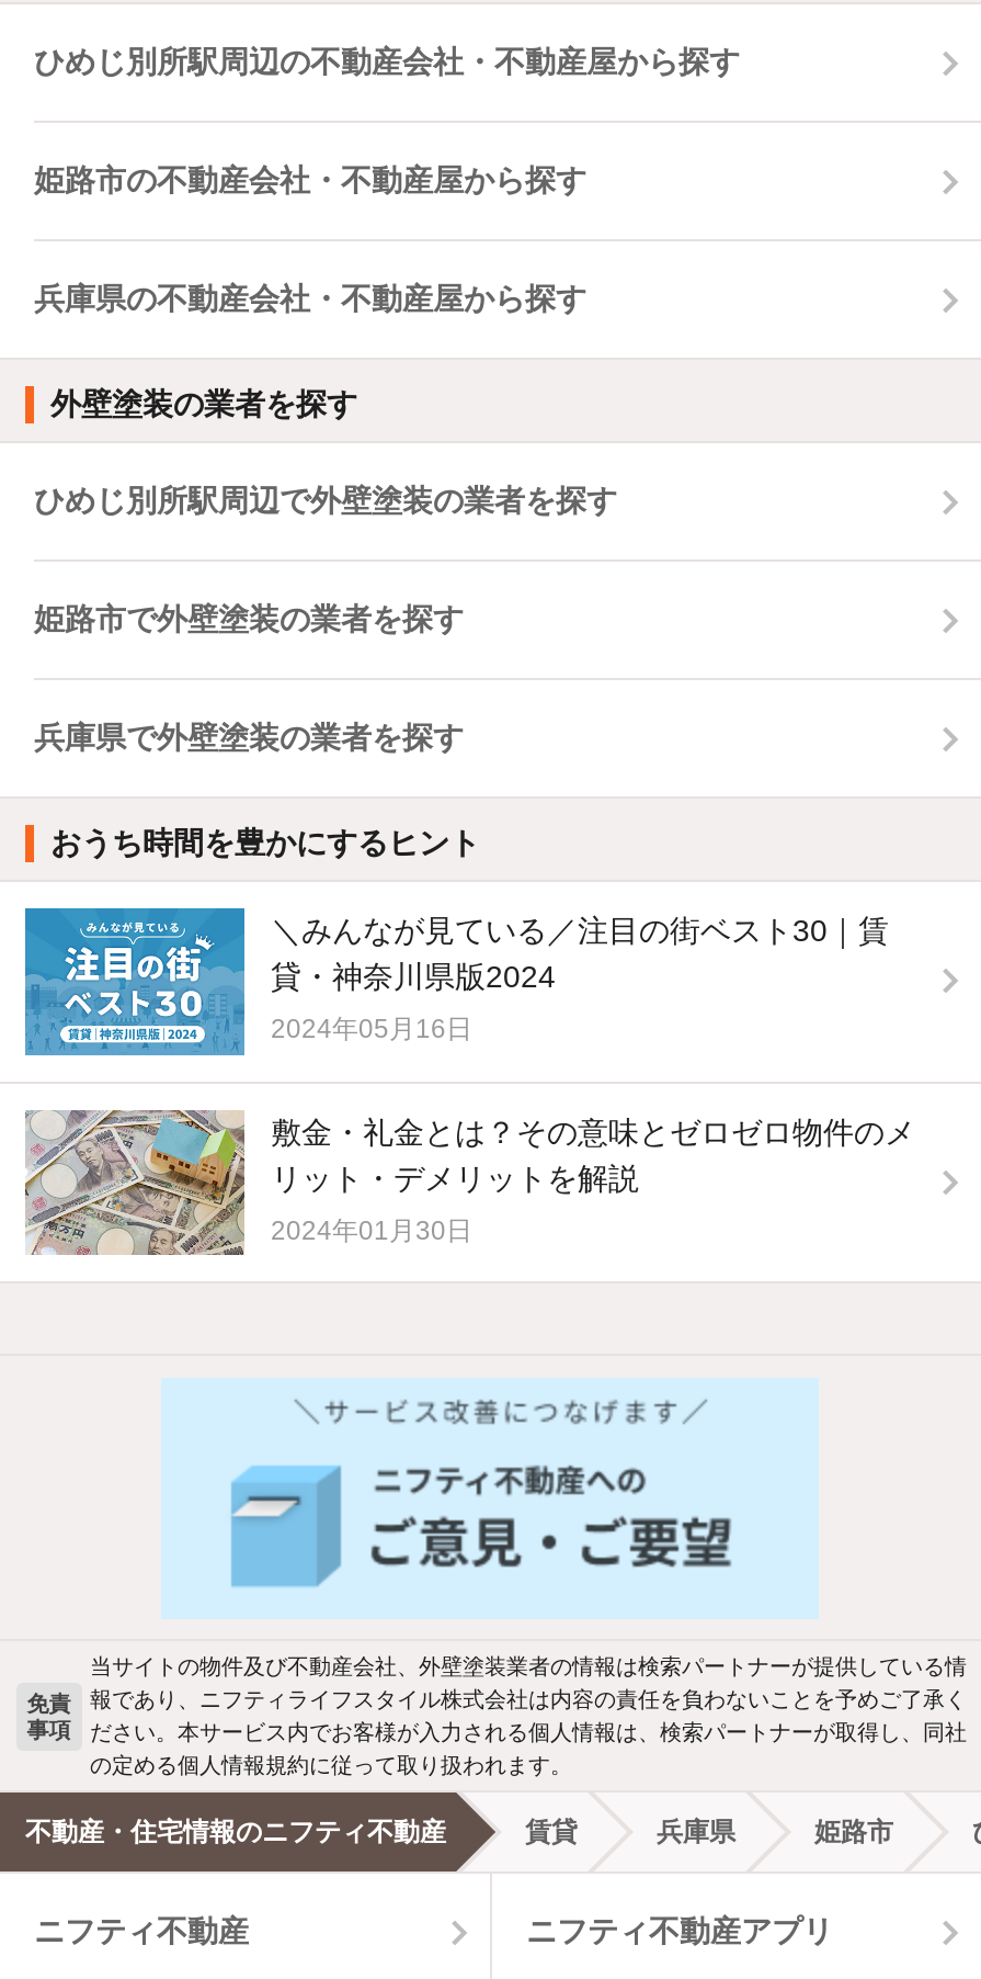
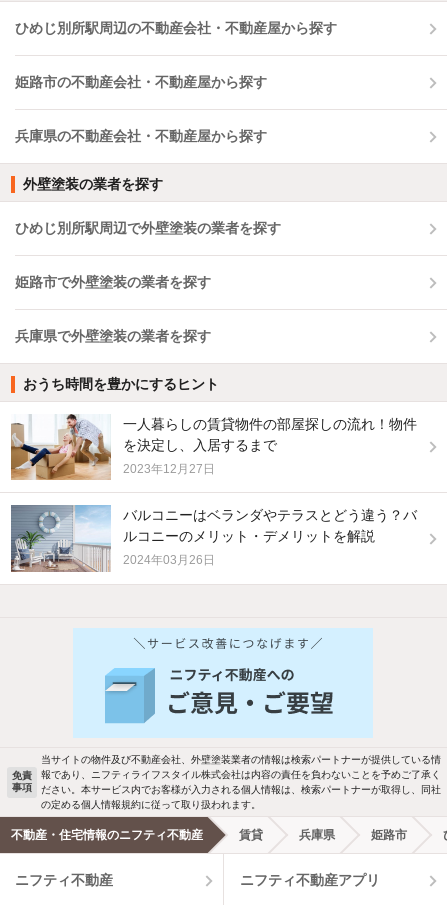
[23,906,889,1058] [image] | ＼みんなが見ている／注目の街ベスト30｜賃 | 貸・神奈川県版2024 -> [10,413,417,481] [image] | 一人暮らしの賃貸物件の部屋探しの流れ！物件 | を決定し、入居するまで
[271,1014,472,1044] 2024年05月16日 -> [123,462,215,476] 2023年12月27日
[25,1108,915,1255] [image] | 敷金・礼金とは？その意味とゼロゼロ物件のメ | リット・デメリットを解説 -> [10,504,417,573] [image] | バルコニーはベランダやテラスとどう違う？バ | ルコニーのメリット・デメリットを解説
[271,1215,472,1246] 2024年01月30日 -> [123,553,215,567] 2024年03月26日

